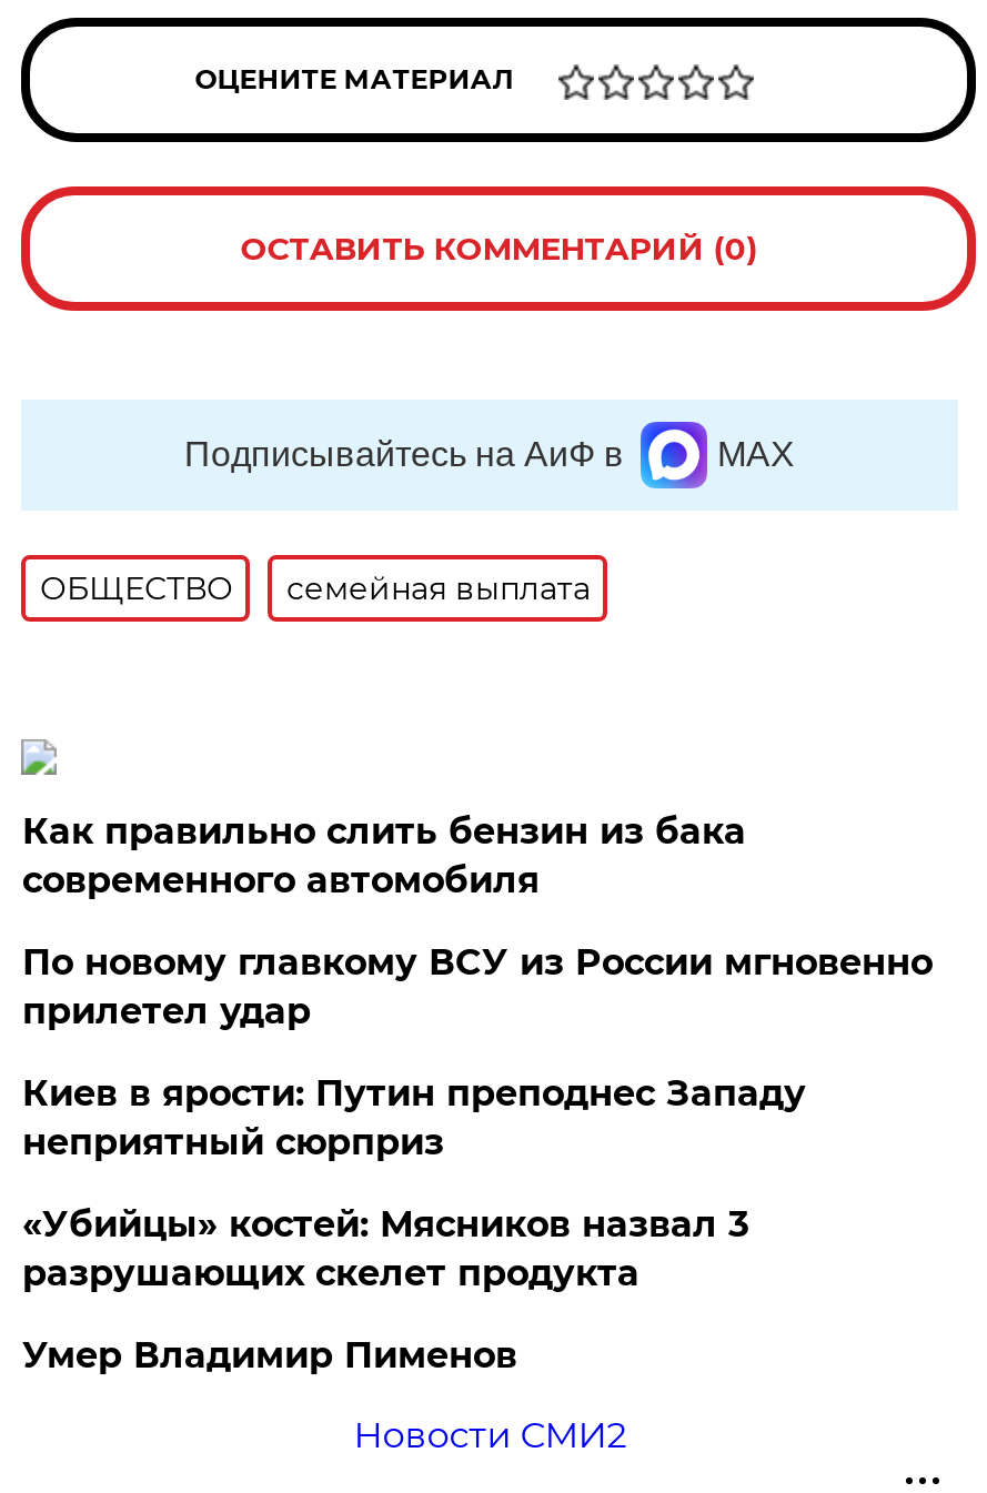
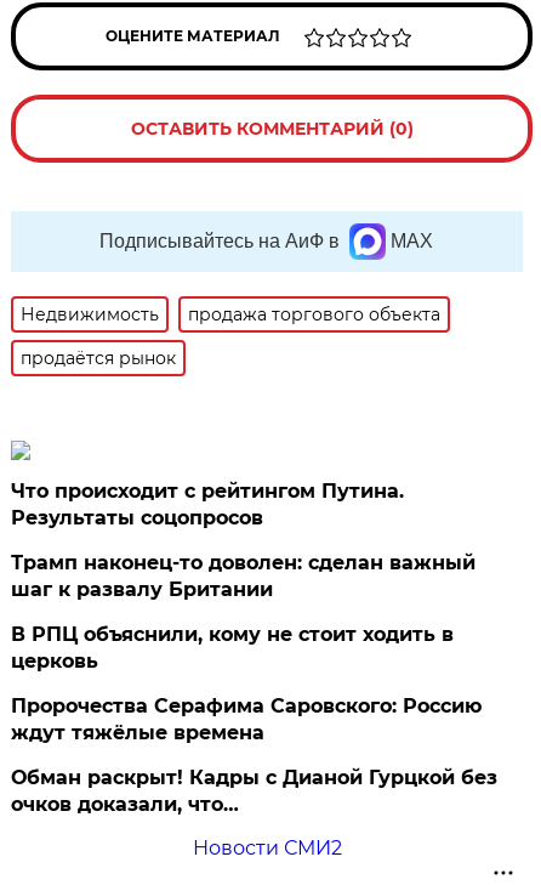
[40,568,590,608] ОБЩЕСТВО | семейная выплата -> [21,303,441,369] Недвижимость | продажа торгового объекта | продаётся рынок
[22,810,932,1376] Как правильно слить бензин из бака | современного автомобиля | По новому главкому ВСУ из России мгновенно | прилетел удар | Киев в ярости: Путин преподнес Западу | неприятный сюрприз | «Убийцы» костей: Мясников назвал 3 | разрушающих скелет продукта | Умер Владимир Пименов -> [11,480,498,816] Что происходит с рейтингом Путина. | Результаты соцопросов | Трамп наконец-то доволен: сделан важный | шаг к развалу Британии | В РПЦ объяснили, кому не стоит ходить в | церковь | Пророчества Серафима Саровского: Россию | ждут тяжёлые времена | Обман раскрыт! Кадры с Дианой Гурцкой без | очков доказали, что…

